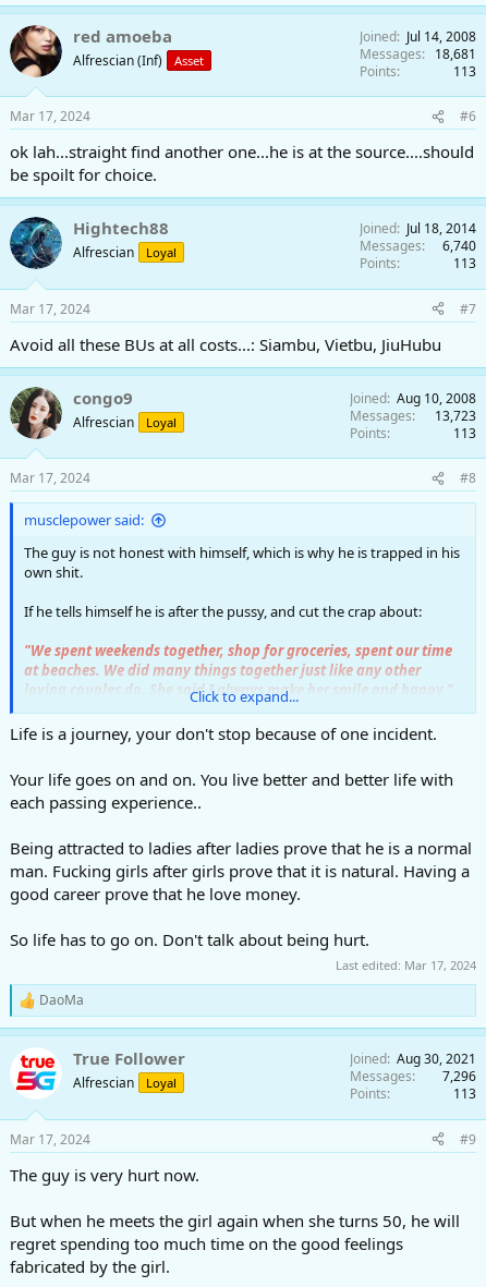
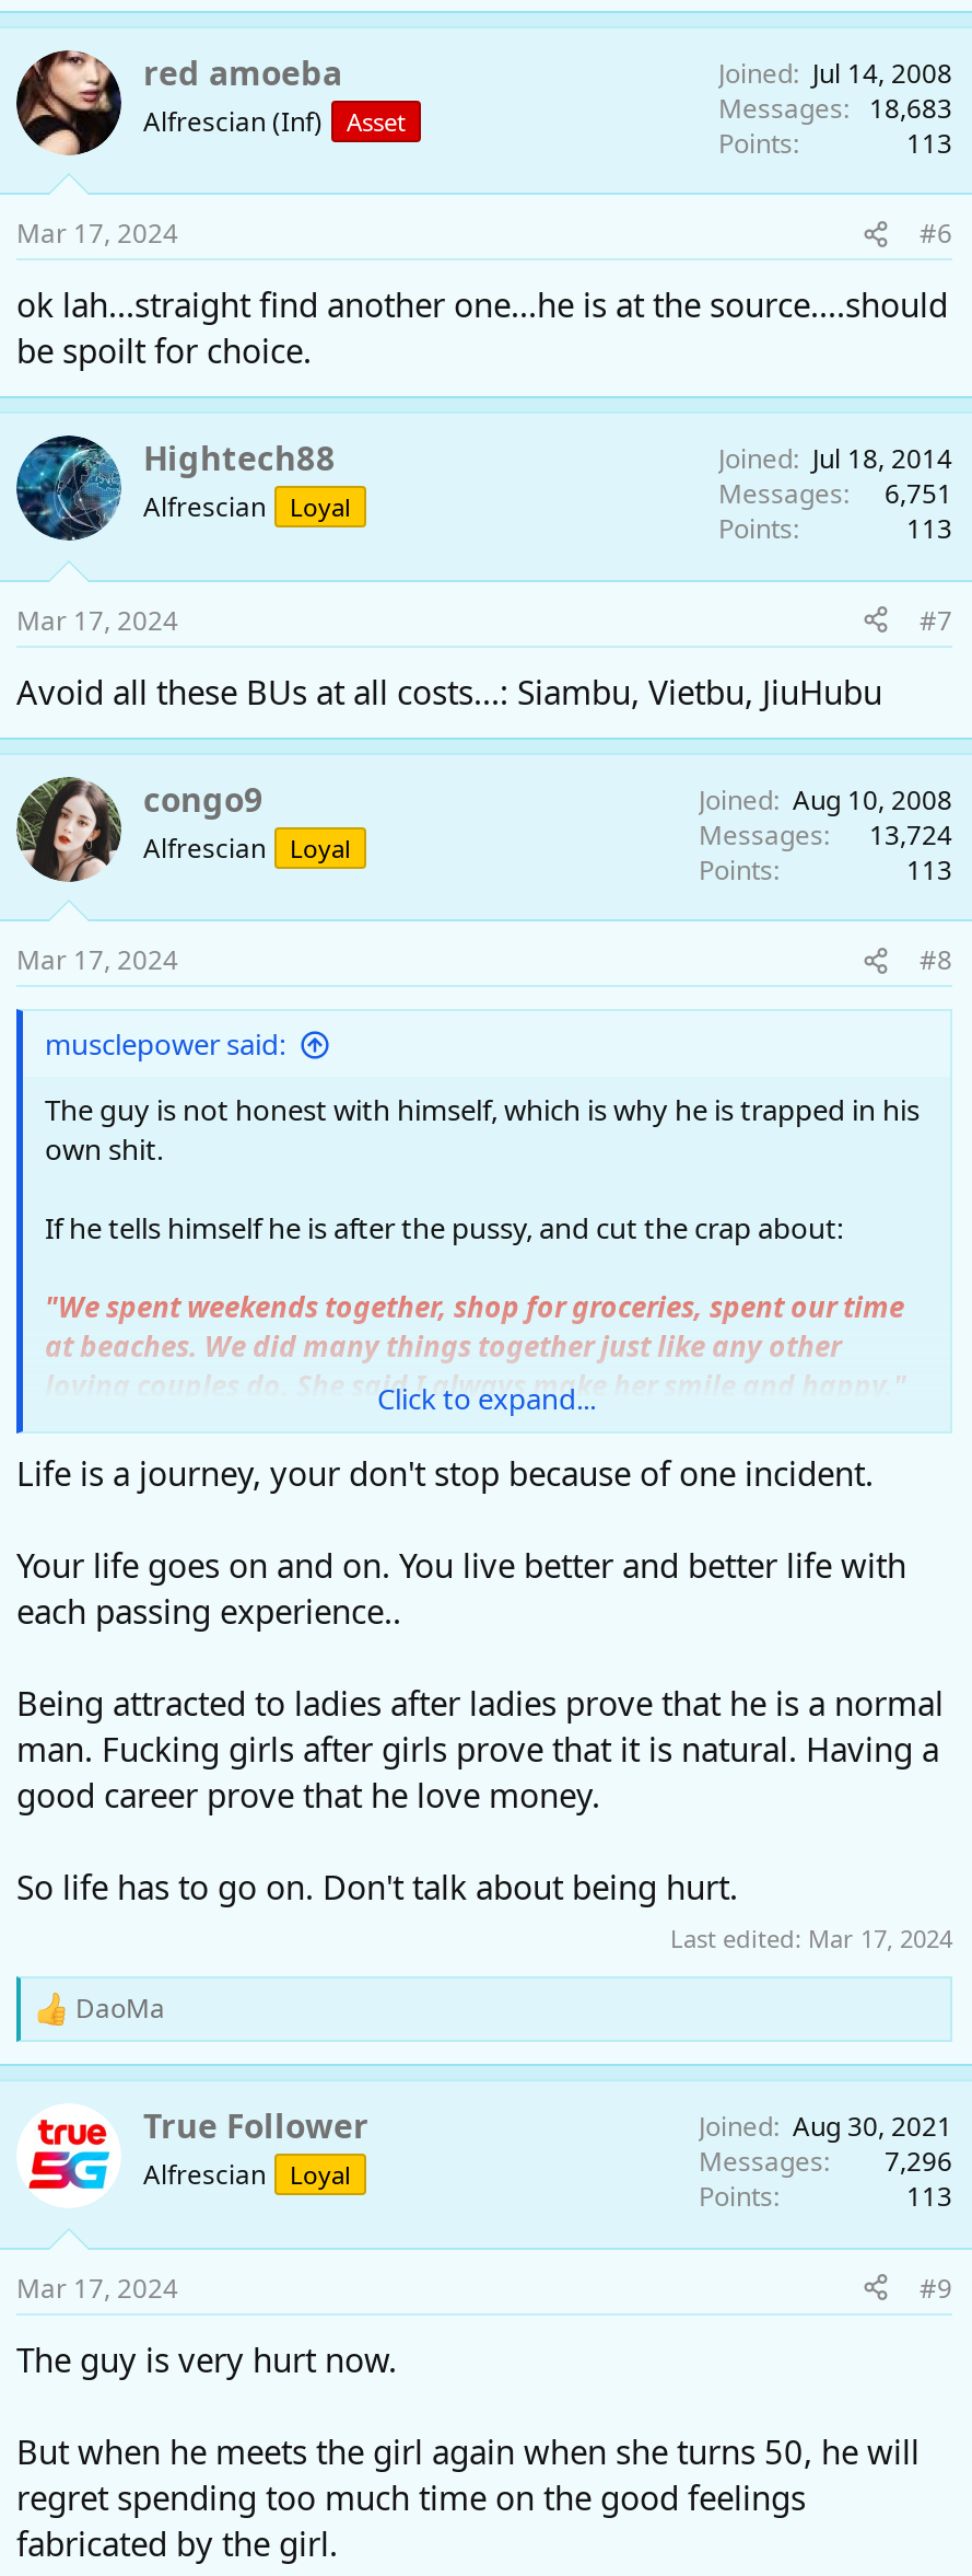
[360,44,476,63] Messages 18,681 -> [718,89,952,126] Messages 18,683
[360,236,476,255] Messages 6,740 -> [718,475,952,512] Messages 6,751
[350,406,476,424] Messages 13,723 -> [699,815,952,852] Messages 13,724

